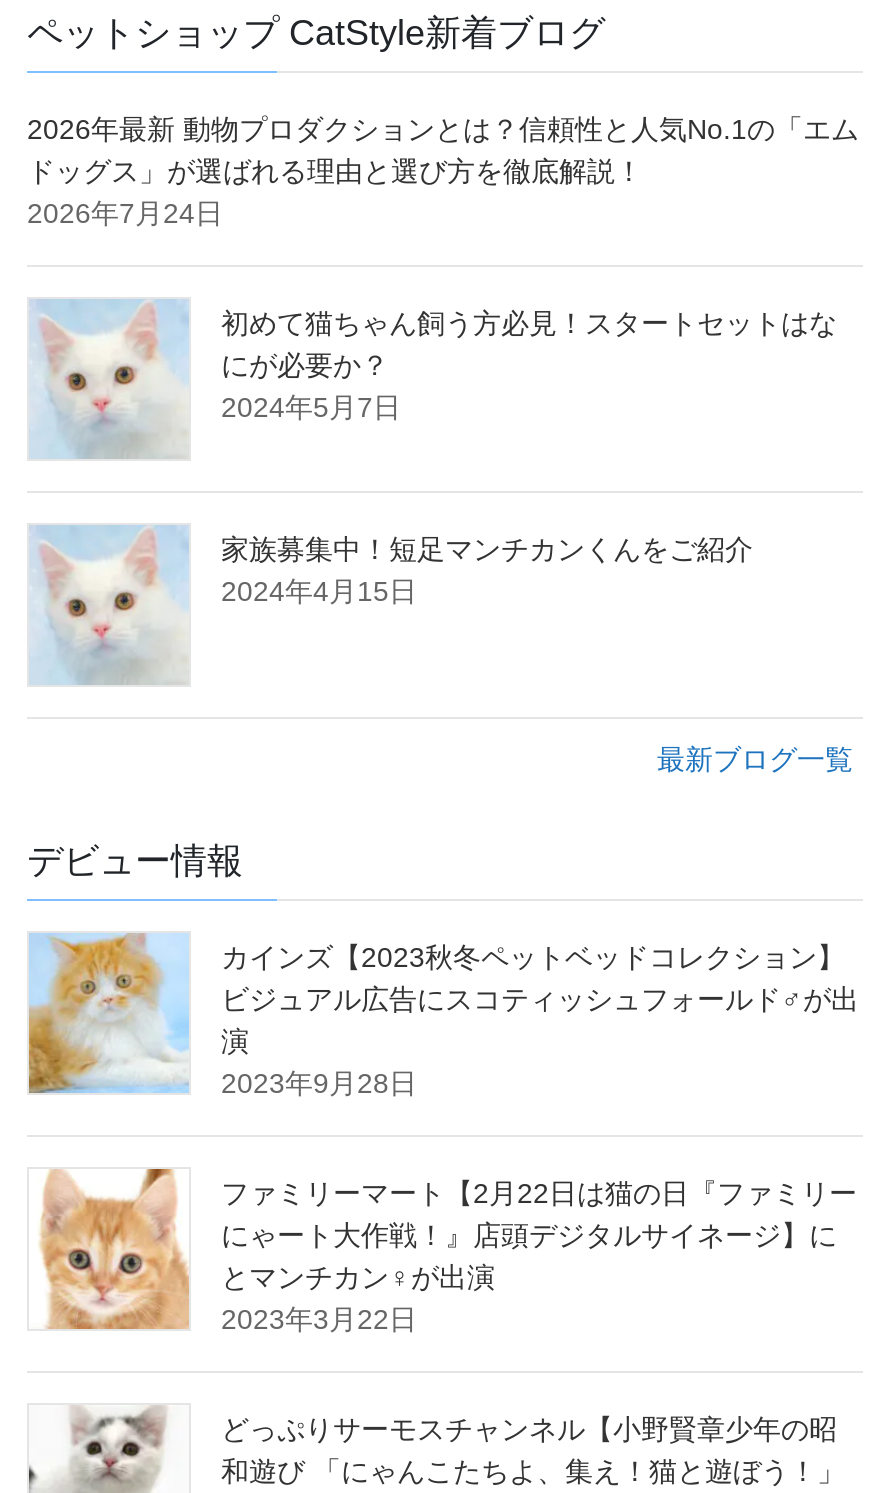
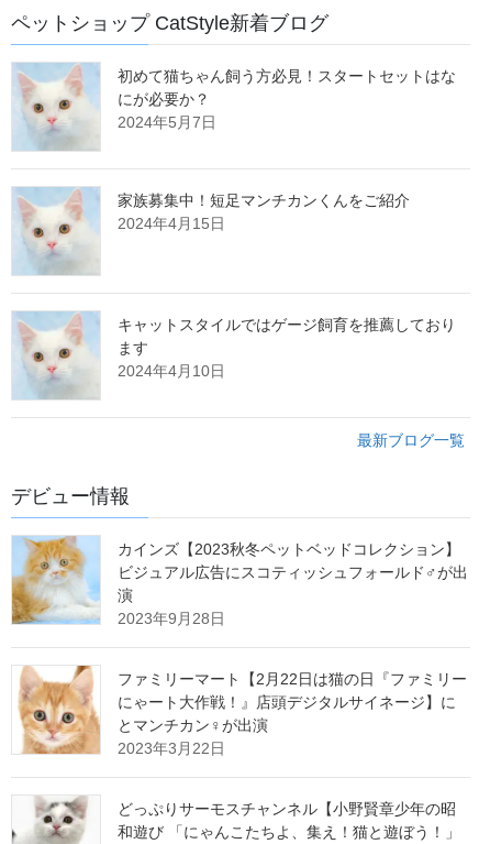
[27,114,859,230] 2026年最新 動物プロダクションとは？信頼性と人気No.1の「エム | ドッグス」が選ばれる理由と選び方を徹底解説！ | 2026年7月24日 -> none
moved [29,297,837,608] -> [12,62,456,233]: [image] | 初めて猫ちゃん飼う方必見！スタートセットはな | にが必要か？ | 2024年5月7日 | 家族募集中！短足マンチカンくんをご紹介 | 2024年4月15日
none -> [118,316,456,380] キャットスタイルではゲージ飼育を推薦しており | ます | 2024年4月10日

